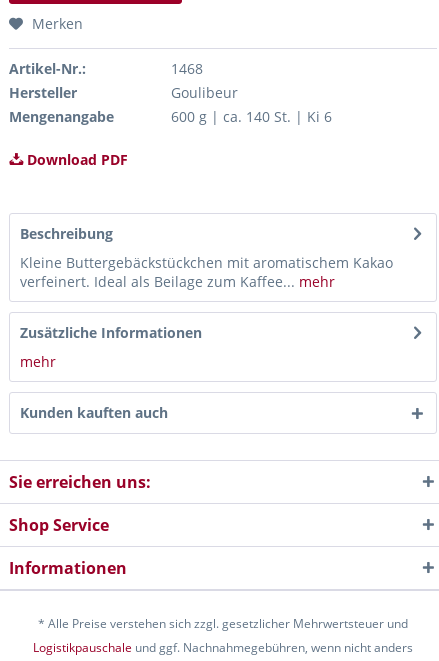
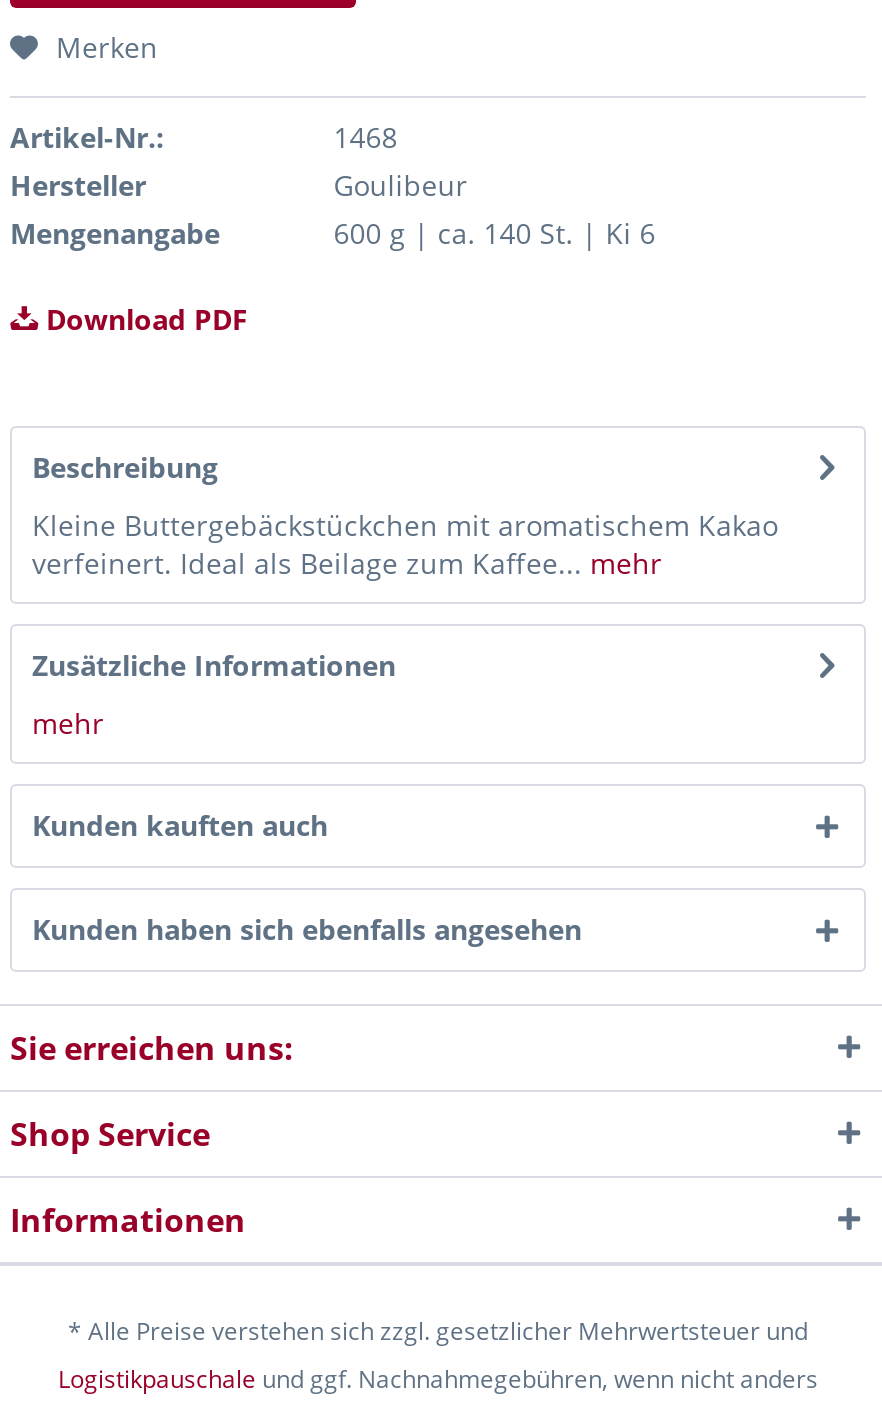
none -> [32,910,582,948] Kunden haben sich ebenfalls angesehen

